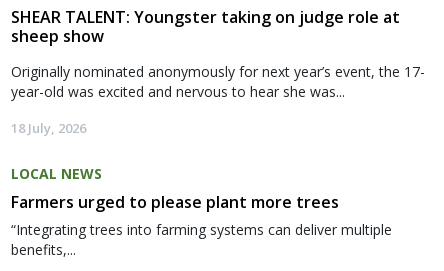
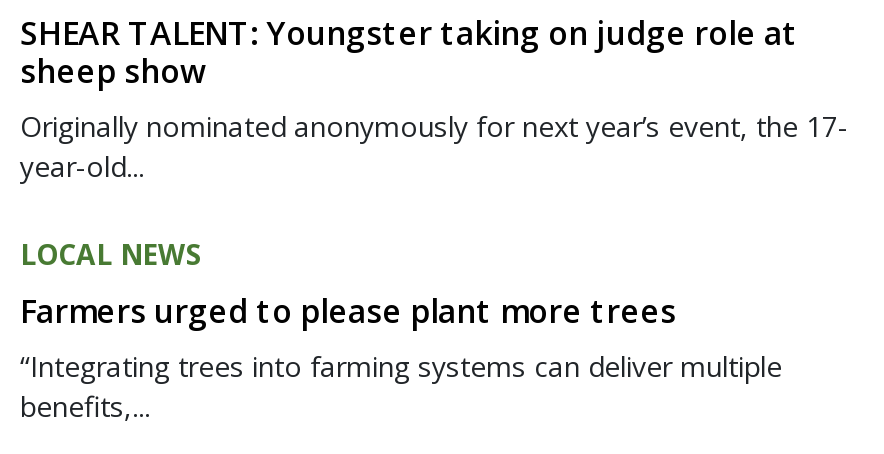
[11,82,345,137] year-old was excited and nervous to hear she was... | 18 July, 2026 -> [20,146,144,184] year-old...

